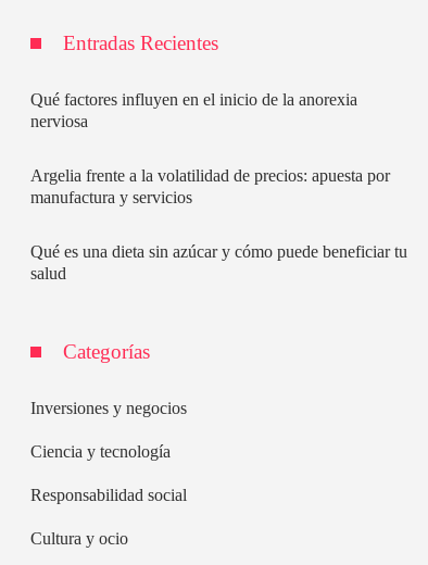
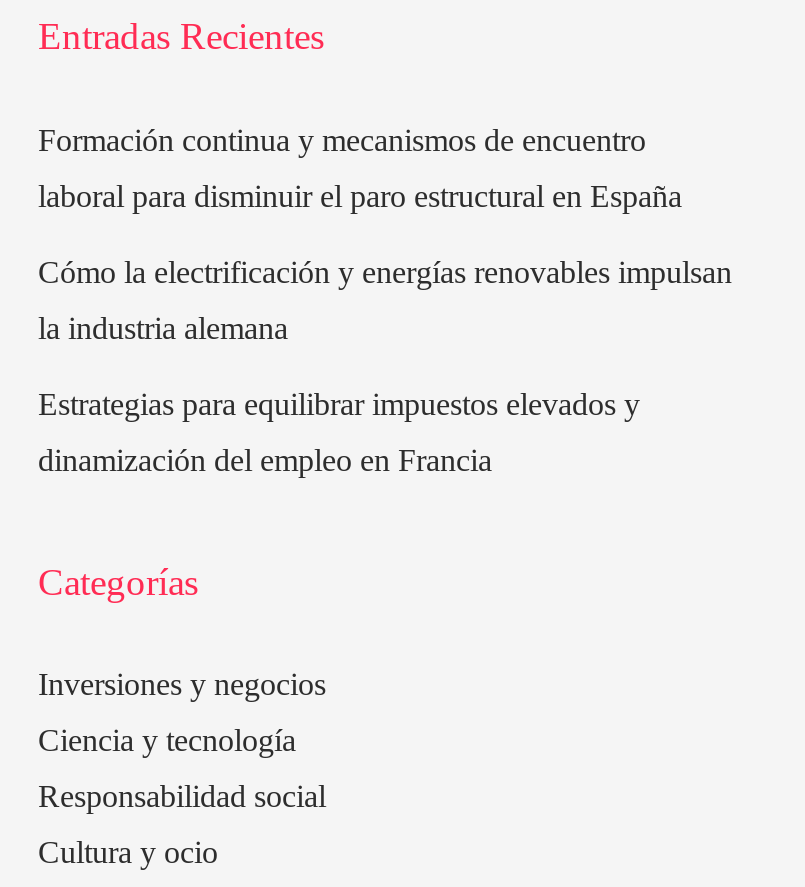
[30,90,407,282] Qué factores influyen en el inicio de la anorexia | nerviosa | Argelia frente a la volatilidad de precios: apuesta por | manufactura y servicios | Qué es una dieta sin azúcar y cómo puede beneficiar tu | salud -> [38,123,732,477] Formación continua y mecanismos de encuentro | laboral para disminuir el paro estructural en España | Cómo la electrificación y energías renovables impulsan | la industria alemana | Estrategias para equilibrar impuestos elevados y | dinamización del empleo en Francia

